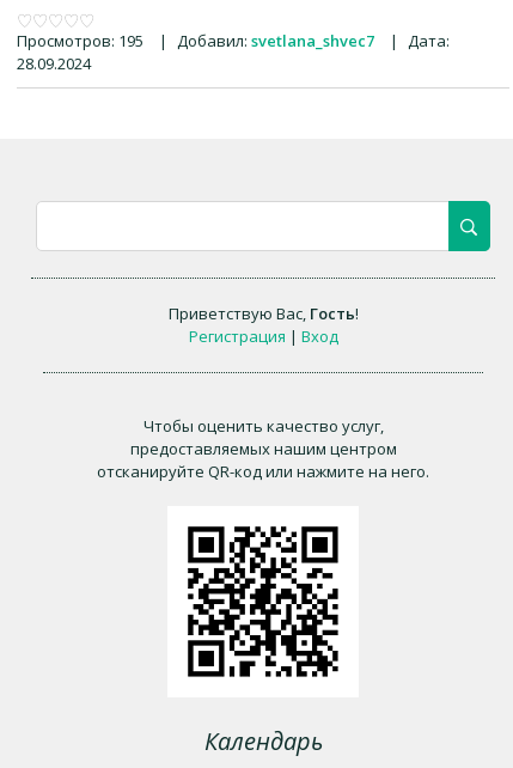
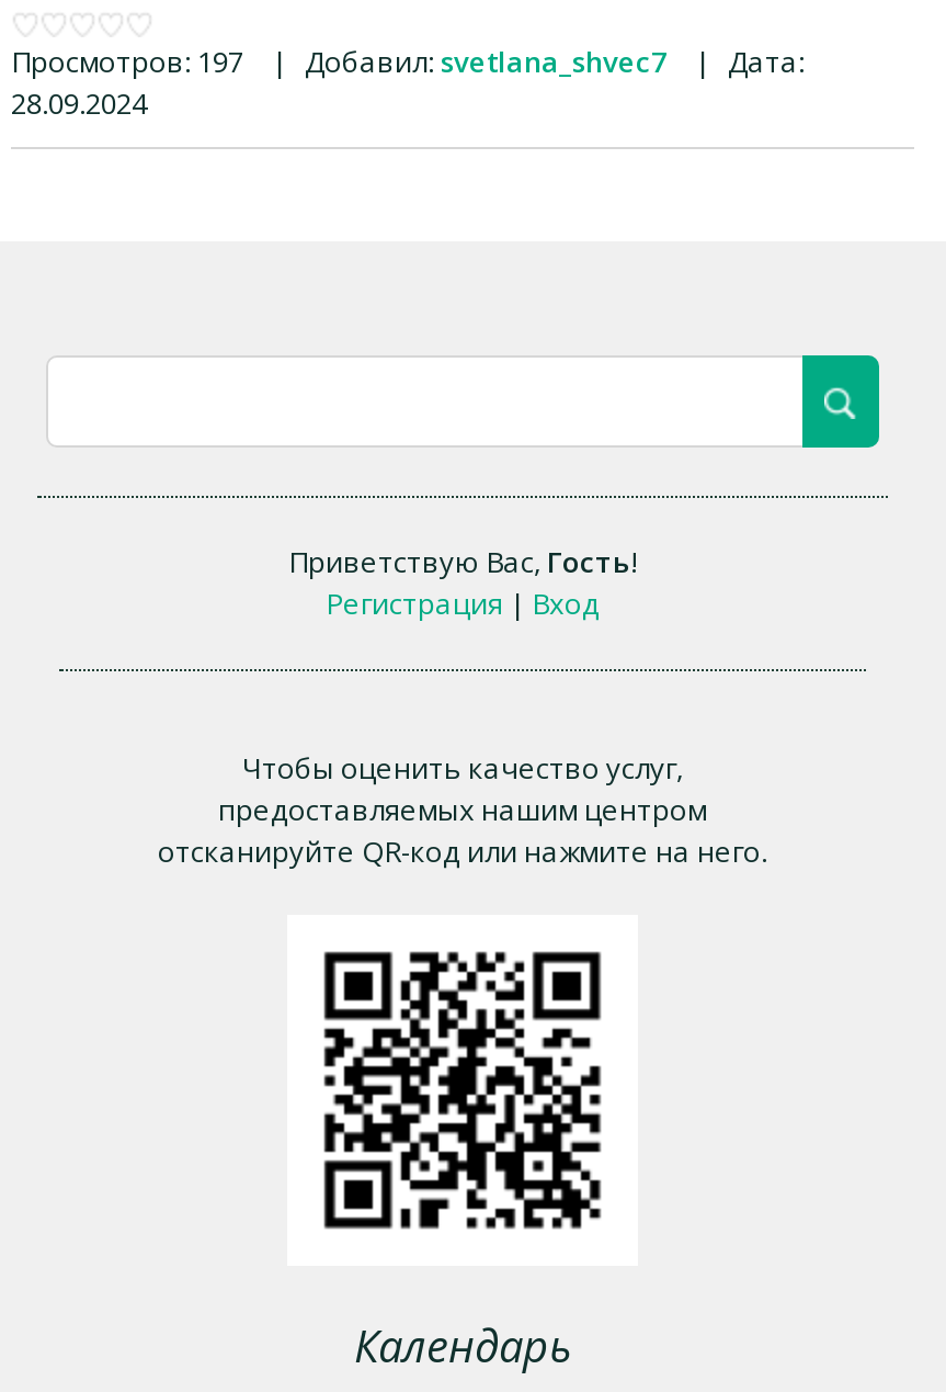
[17,30,143,51] Просмотров: 195 -> [11,42,243,81] Просмотров: 197

